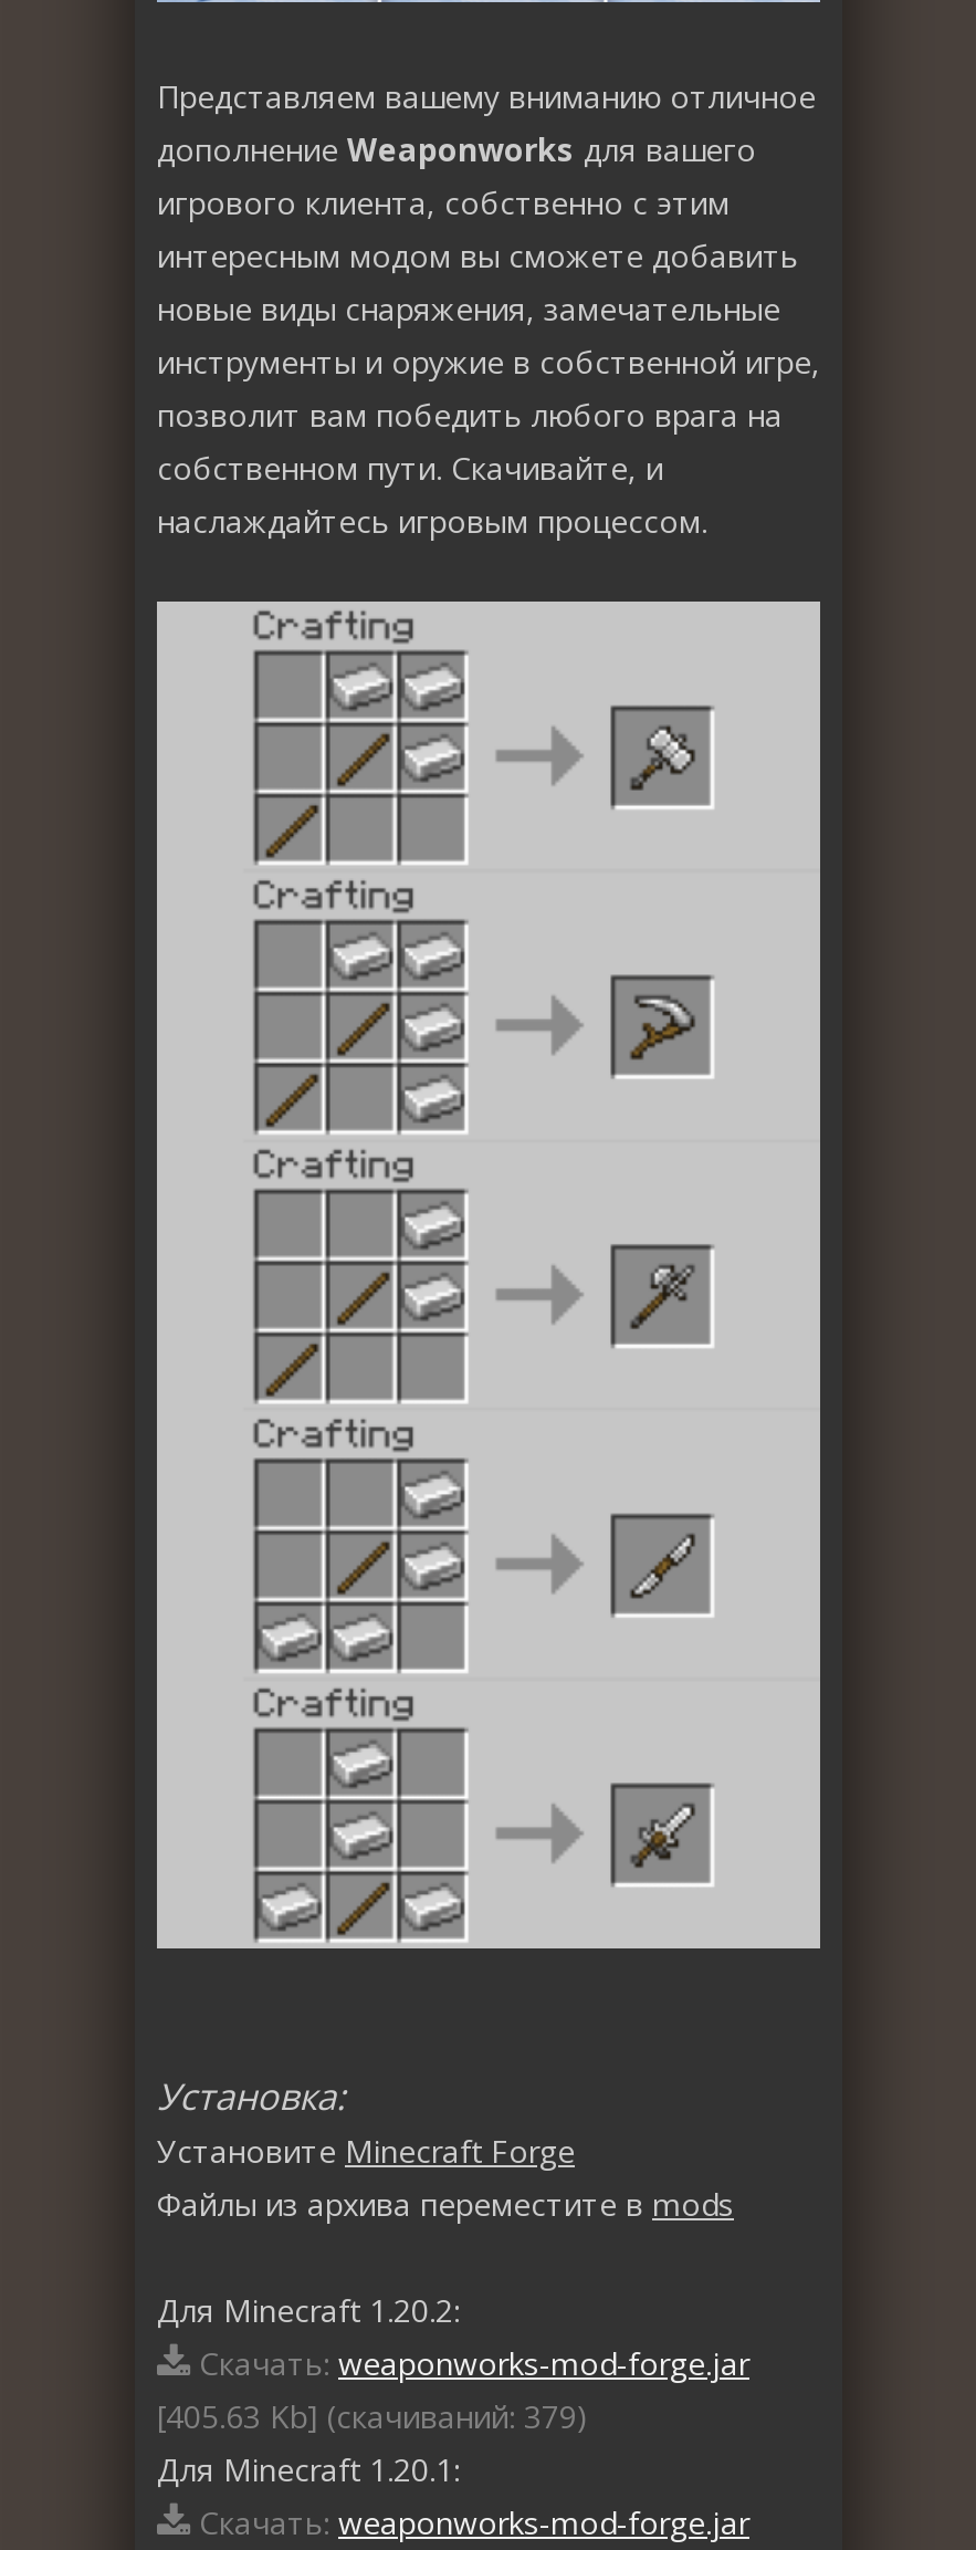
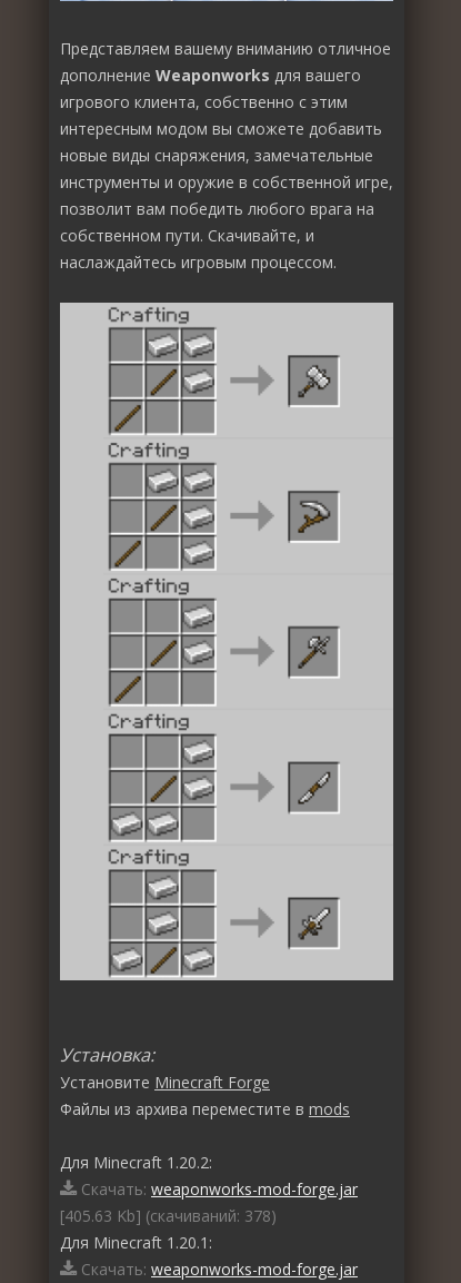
[157,2394,588,2436] [405.63 Kb] (cкачиваний: 379) -> [60,1205,277,1226] [405.63 Kb] (cкачиваний: 378)

